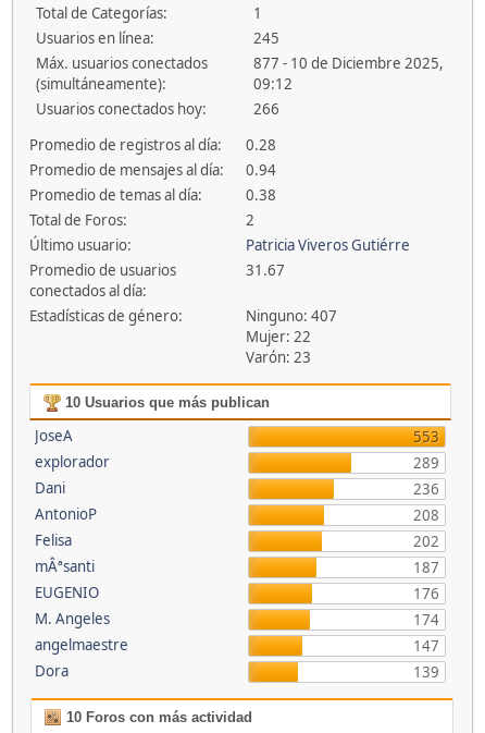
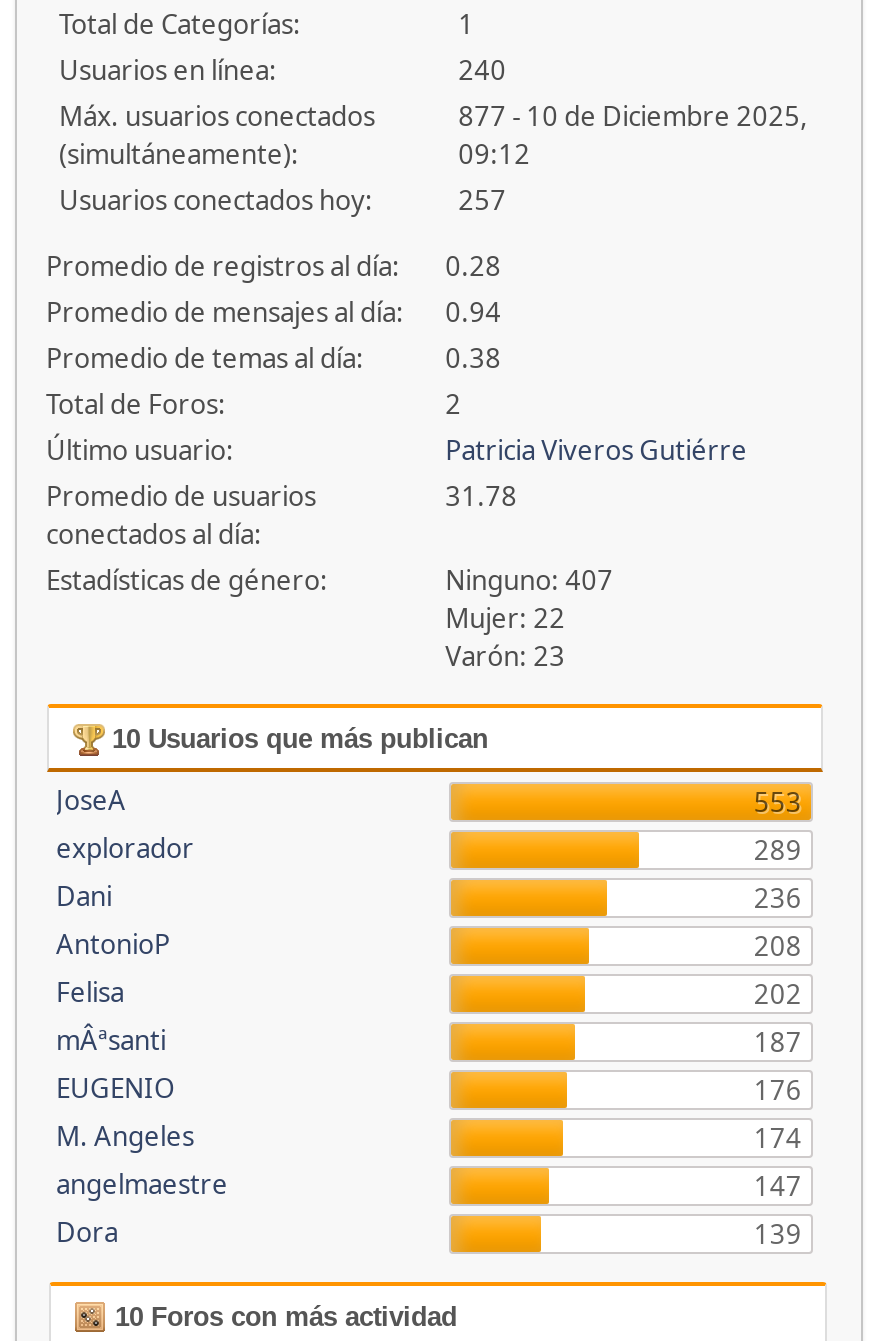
[253,28,279,48] 245 -> [458,52,506,88] 240
[253,99,279,119] 266 -> [458,182,506,218] 257
[246,260,285,280] 31.67 -> [445,478,517,514] 31.78

